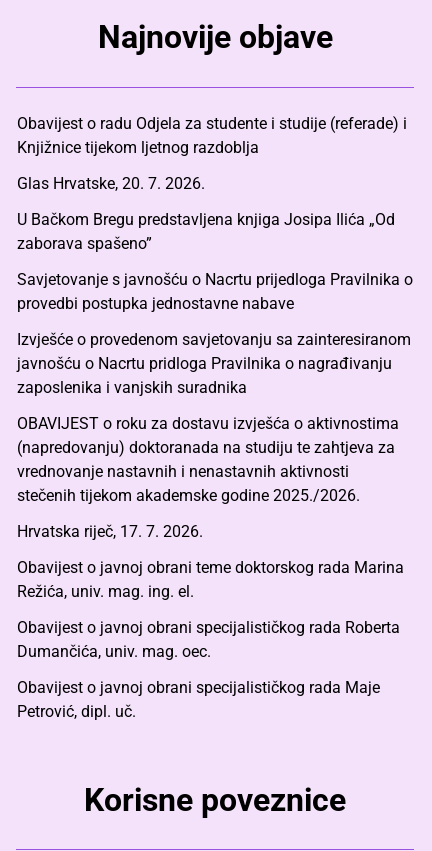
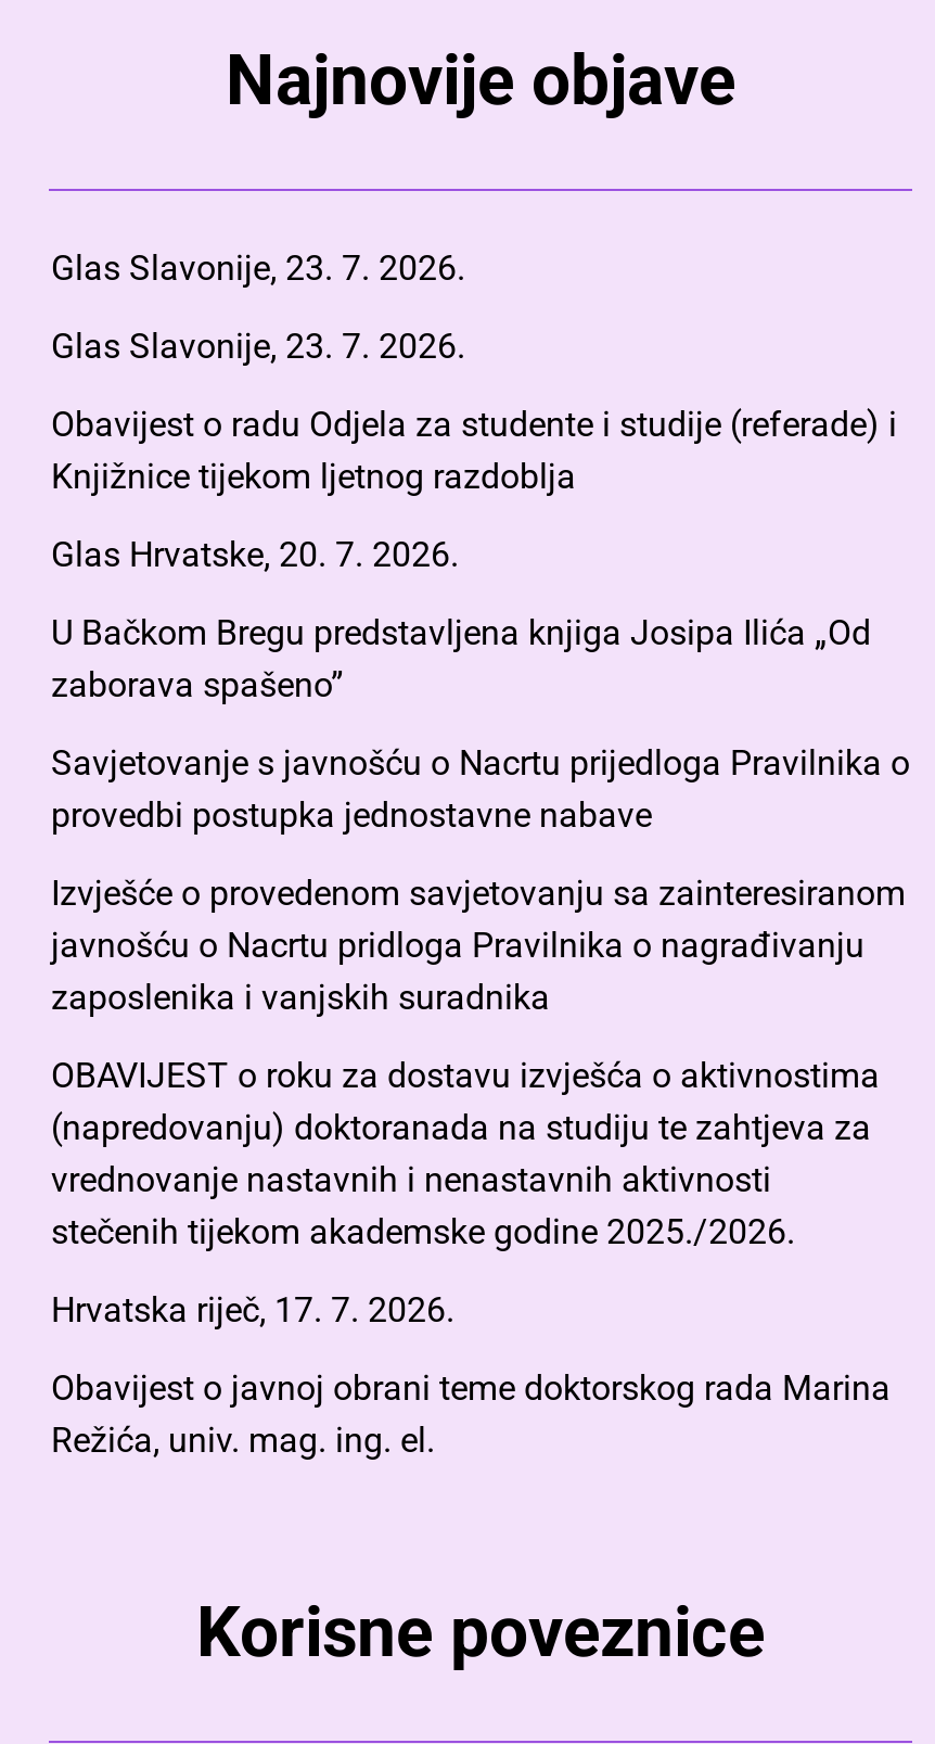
none -> [51,248,465,367] Glas Slavonije, 23. 7. 2026. | Glas Slavonije, 23. 7. 2026.
moved [17,114,413,601] -> [51,404,910,1461]: Obavijest o radu Odjela za studente i studije (referade) i | Knjižnice tijekom ljetnog razdoblja | Glas Hrvatske, 20. 7. 2026. | ... | Obavijest o javnoj obrani teme doktorskog rada Marina | Režića, univ. mag. ing. el.
[17,618,400,721] Obavijest o javnoj obrani specijalističkog rada Roberta | Dumančića, univ. mag. oec. | Obavijest o javnoj obrani specijalističkog rada Maje | Petrović, dipl. uč. -> none

